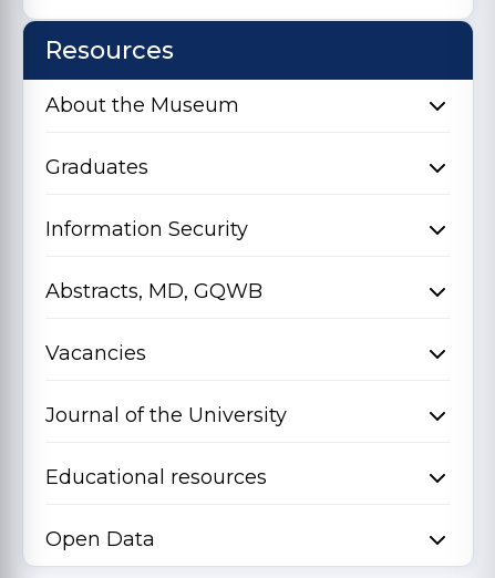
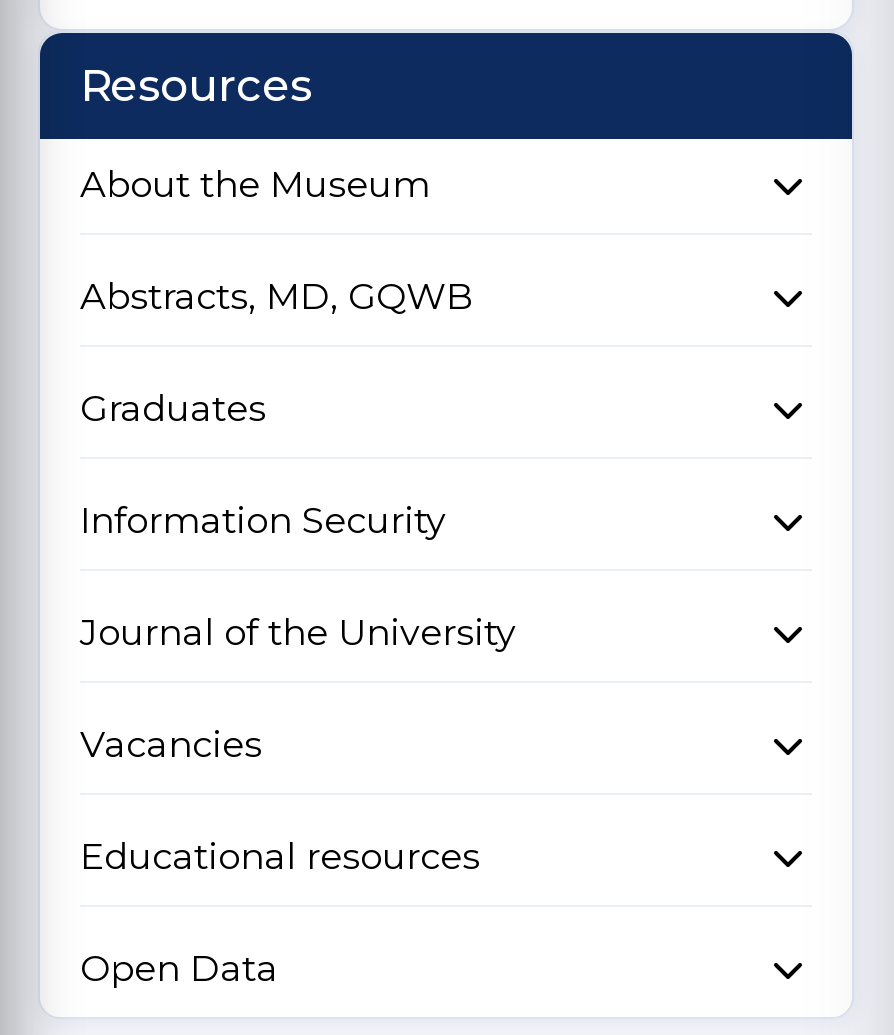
moved [45,155,248,241] -> [80,387,446,543]: Graduates | Information Security
moved [45,279,262,303] -> [80,275,472,319]: Abstracts, MD, GQWB
moved [45,341,146,365] -> [80,723,262,767]: Vacancies
moved [45,403,287,427] -> [80,611,516,655]: Journal of the University

